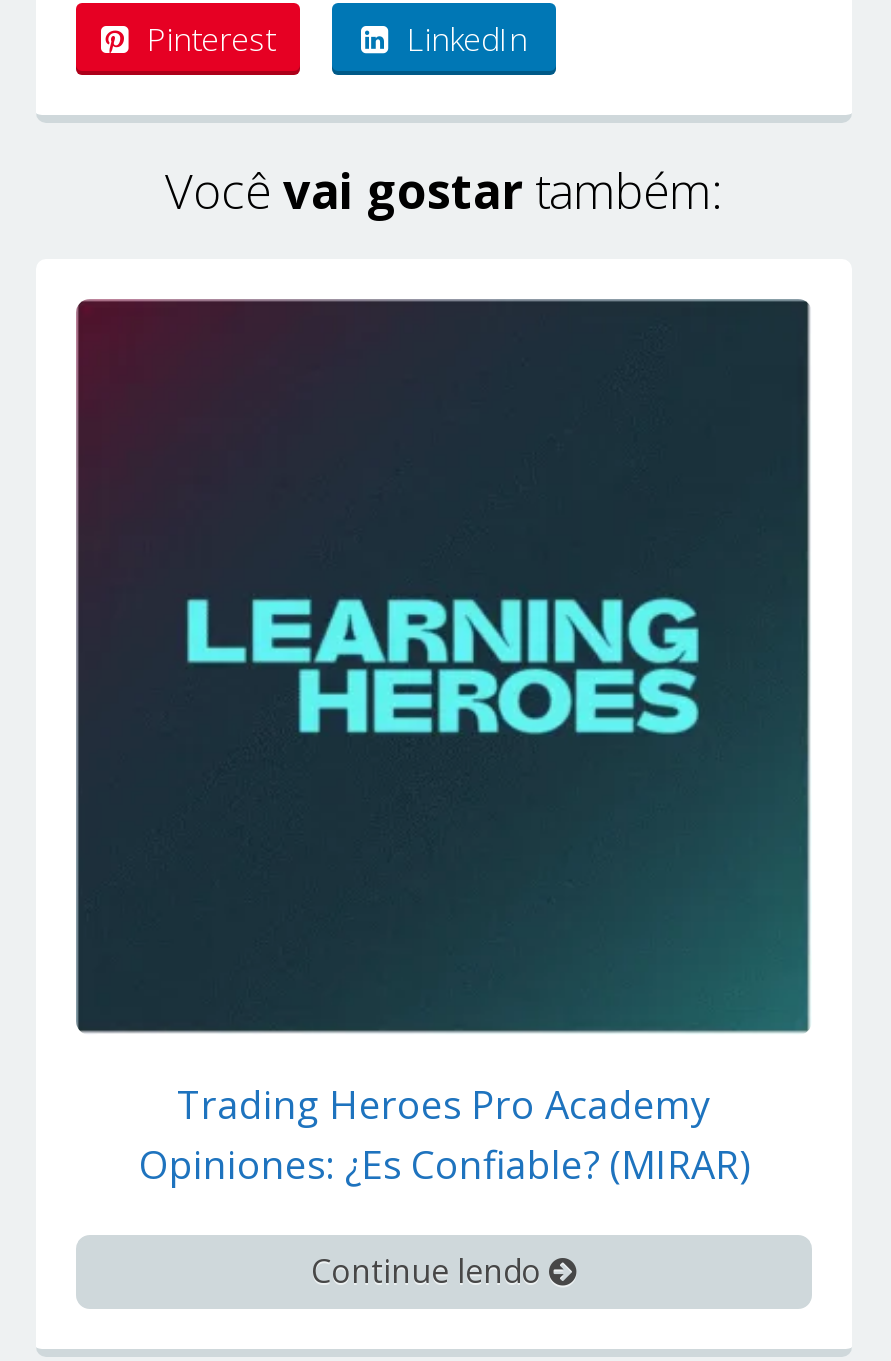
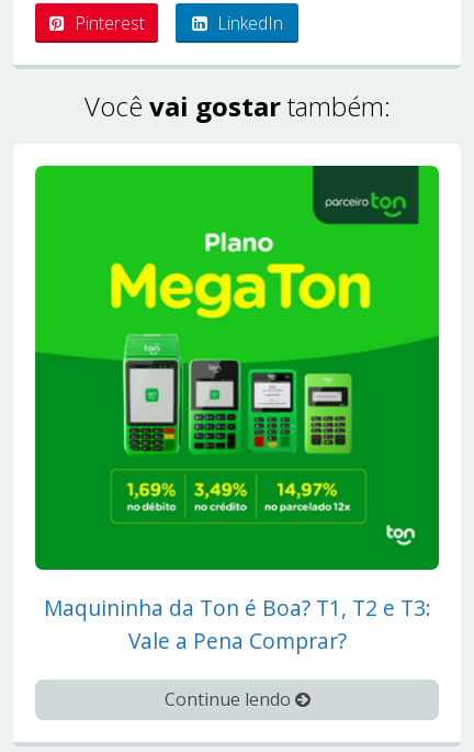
[74,297,812,1191] [image] | Trading Heroes Pro Academy | Opiniones: ¿Es Confiable? (MIRAR) -> [34,165,440,656] [image] | Maquininha da Ton é Boa? T1, T2 e T3: | Vale a Pena Comprar?

